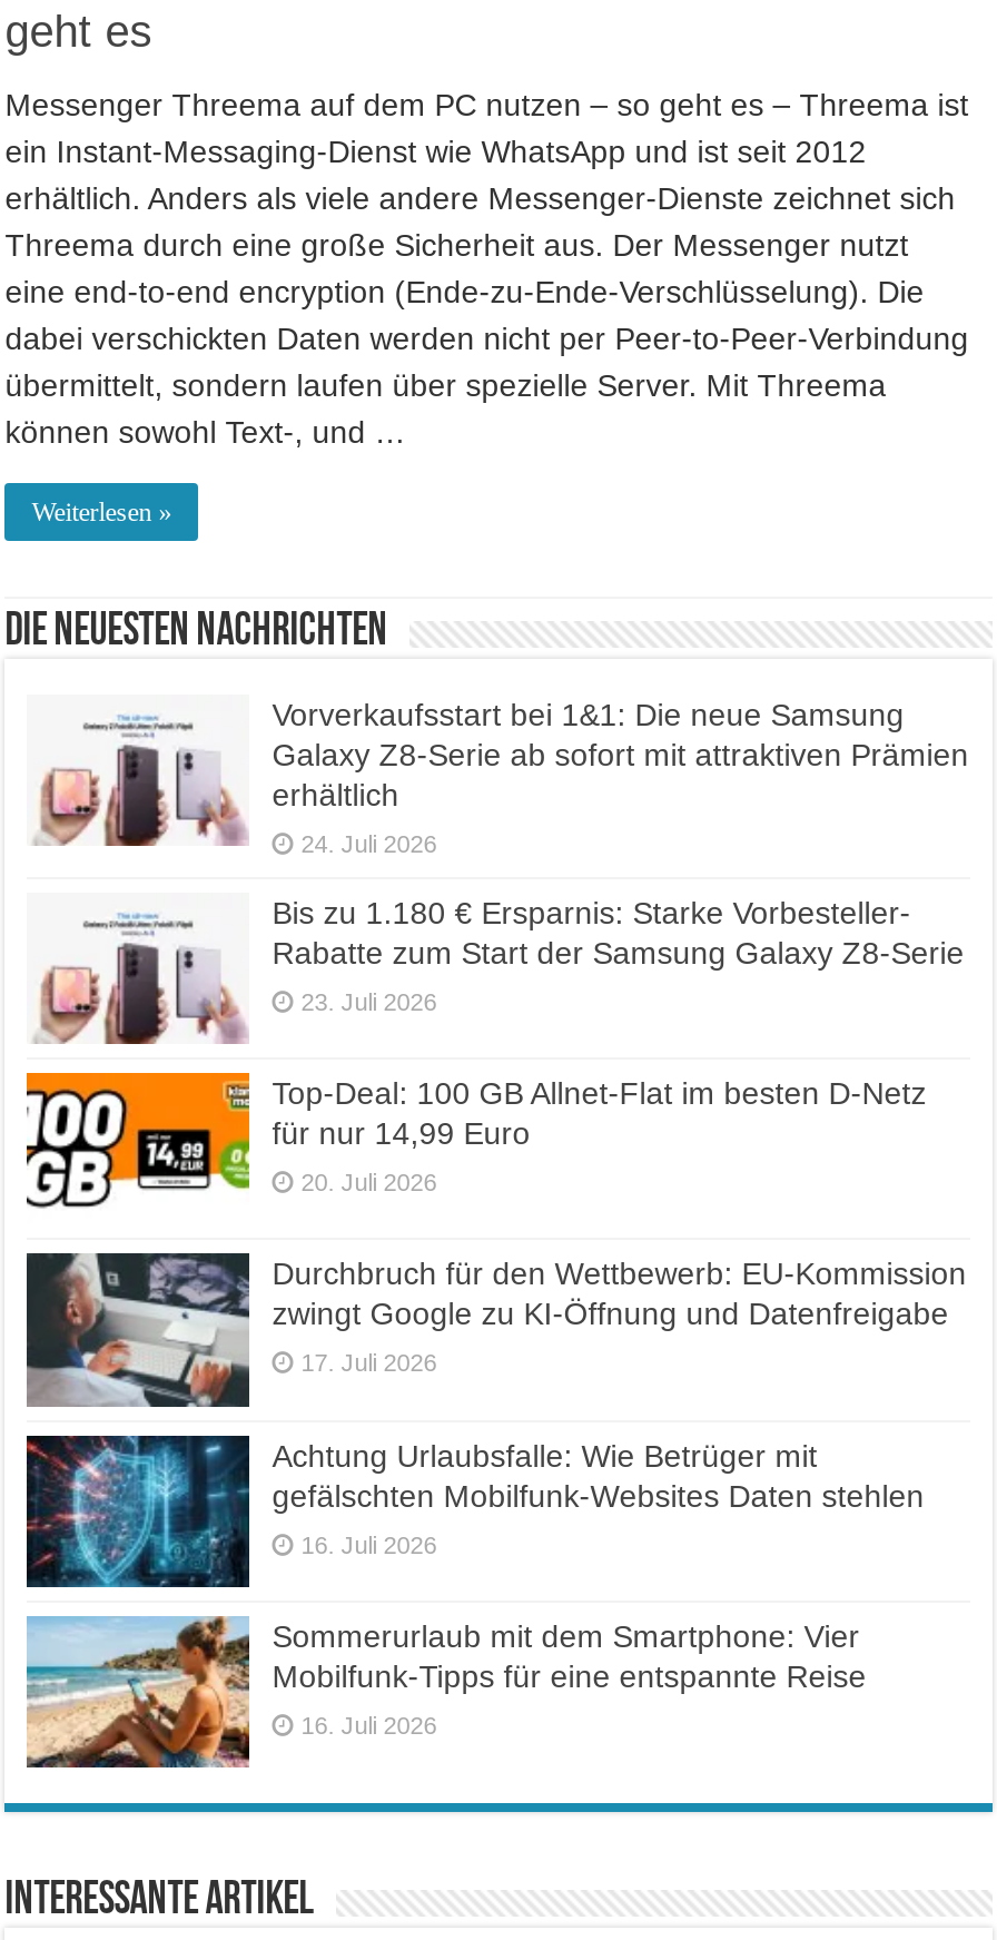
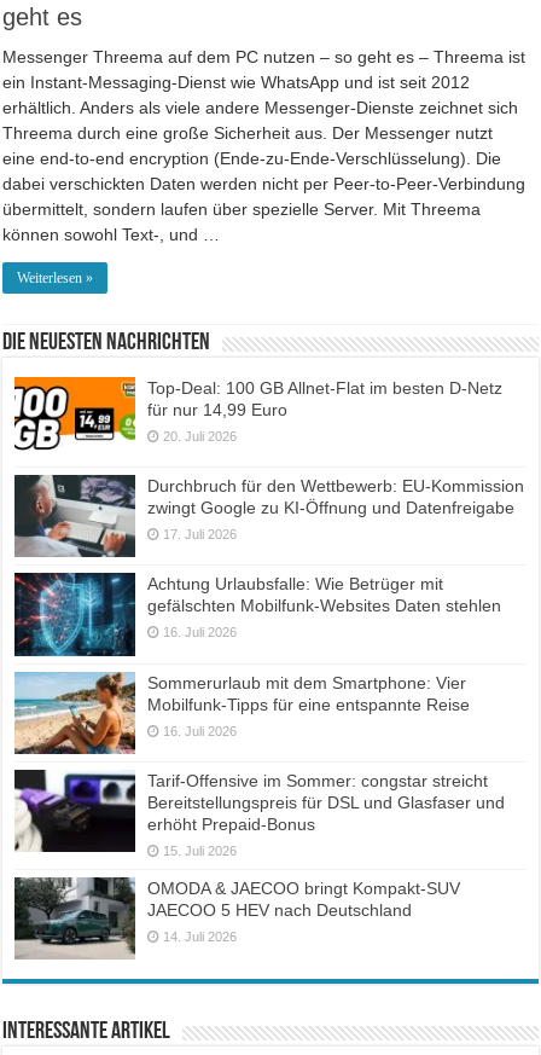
[31,697,969,1015] [image] | Vorverkaufsstart bei 1&1: Die neue Samsung | Galaxy Z8-Serie ab sofort mit attraktiven Prämien | erhältlich | 24. Juli 2026 | Bis zu 1.180 € Ersparnis: Starke Vorbesteller- | Rabatte zum Start der Samsung Galaxy Z8-Serie | 23. Juli 2026 -> none
[27,875,249,1046] [image] -> none
moved [24,1076,966,1738] -> [13,378,524,738]: [image] | Top-Deal: 100 GB Allnet-Flat im besten D-Netz | für nur 14,99 Euro | ... | Mobilfunk-Tipps für eine entspannte Reise | 16. Juli 2026
none -> [13,769,505,943] [image] | Tarif-Offensive im Sommer: congstar streicht | Bereitstellungspreis für DSL und Glasfaser und | erhöht Prepaid-Bonus | 15. Juli 2026 | OMODA & JAECOO bringt Kompakt-SUV | JAECOO 5 HEV nach Deutschland | 14. Juli 2026
none -> [13,876,136,958] [image]

